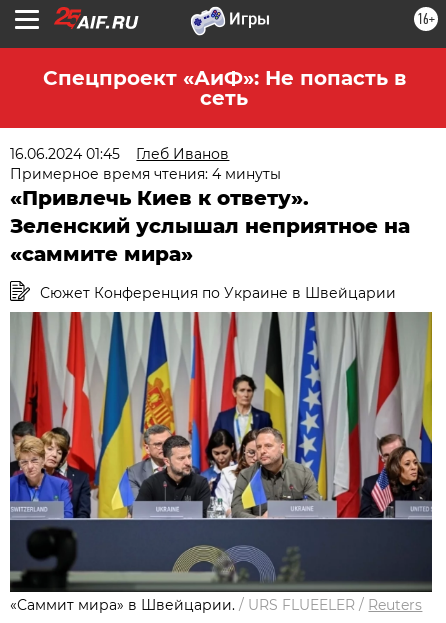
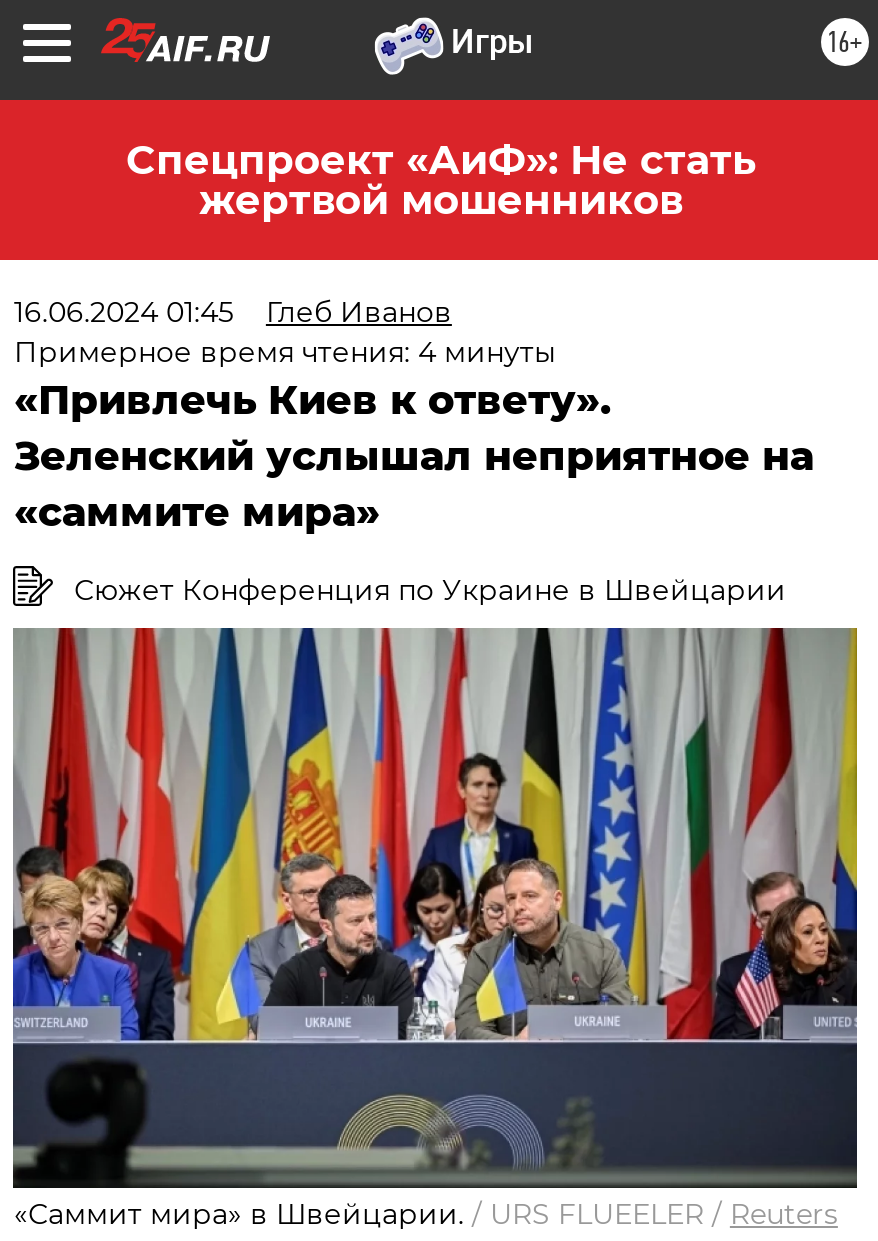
[42,66,405,110] Спецпроект «АиФ»: Не попасть в | сеть -> [126,136,756,224] Спецпроект «АиФ»: Не стать | жертвой мошенников

